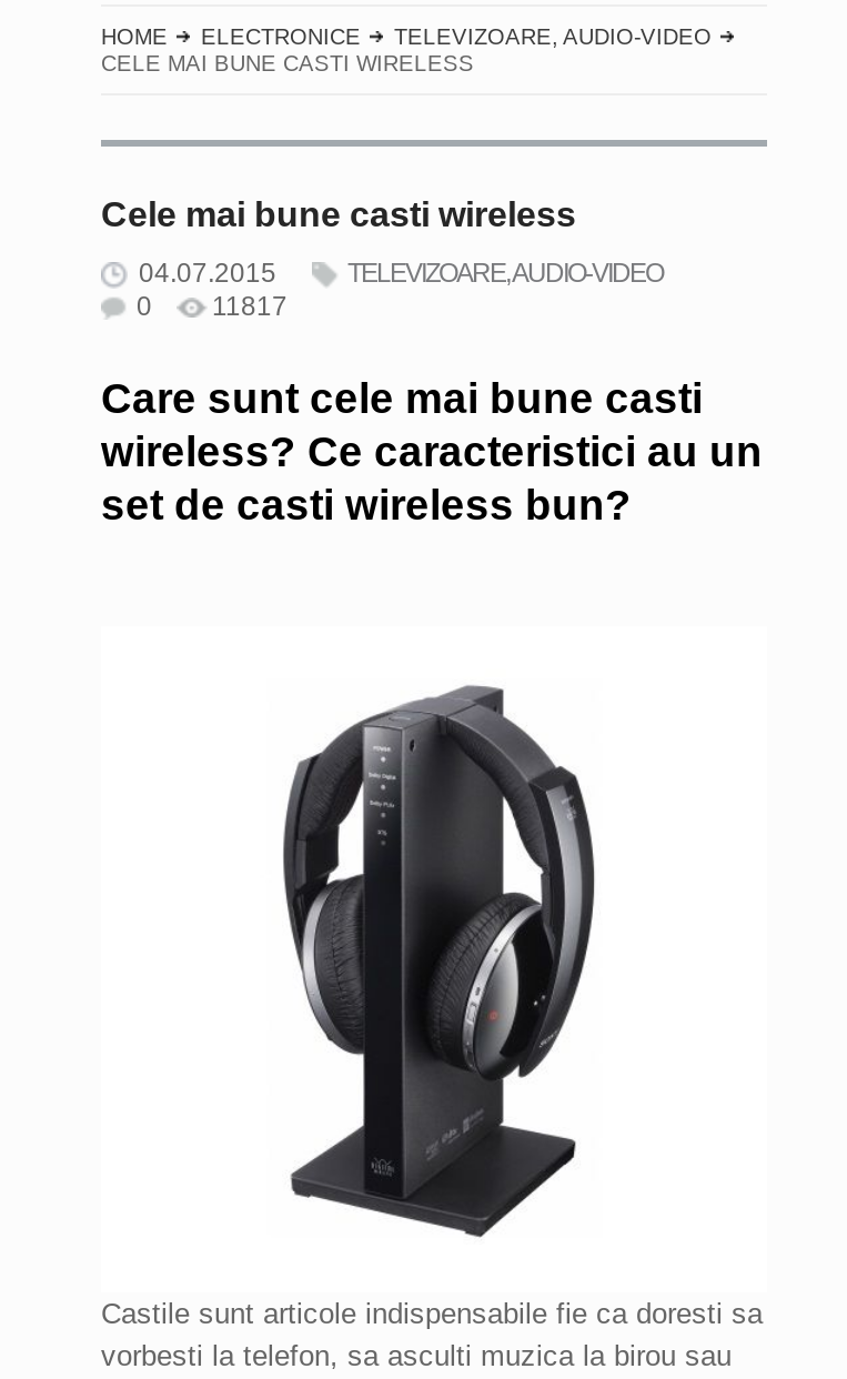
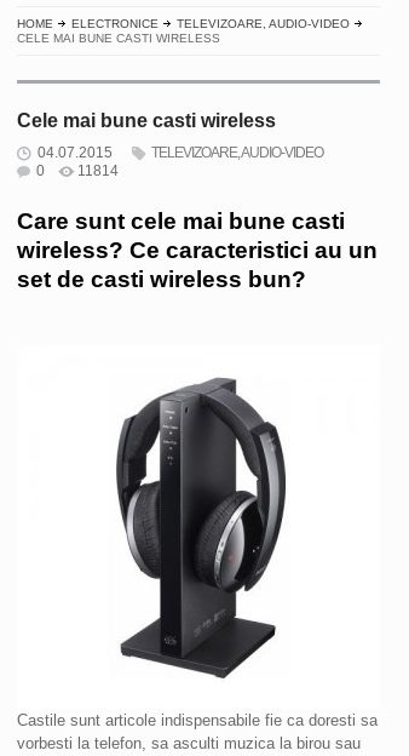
[137,291,288,322] 0 11817 -> [36,162,119,179] 0 11814

